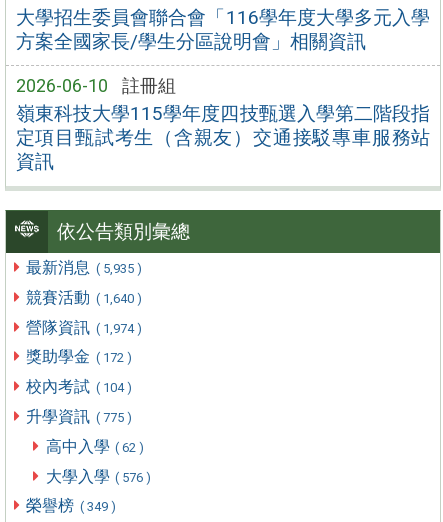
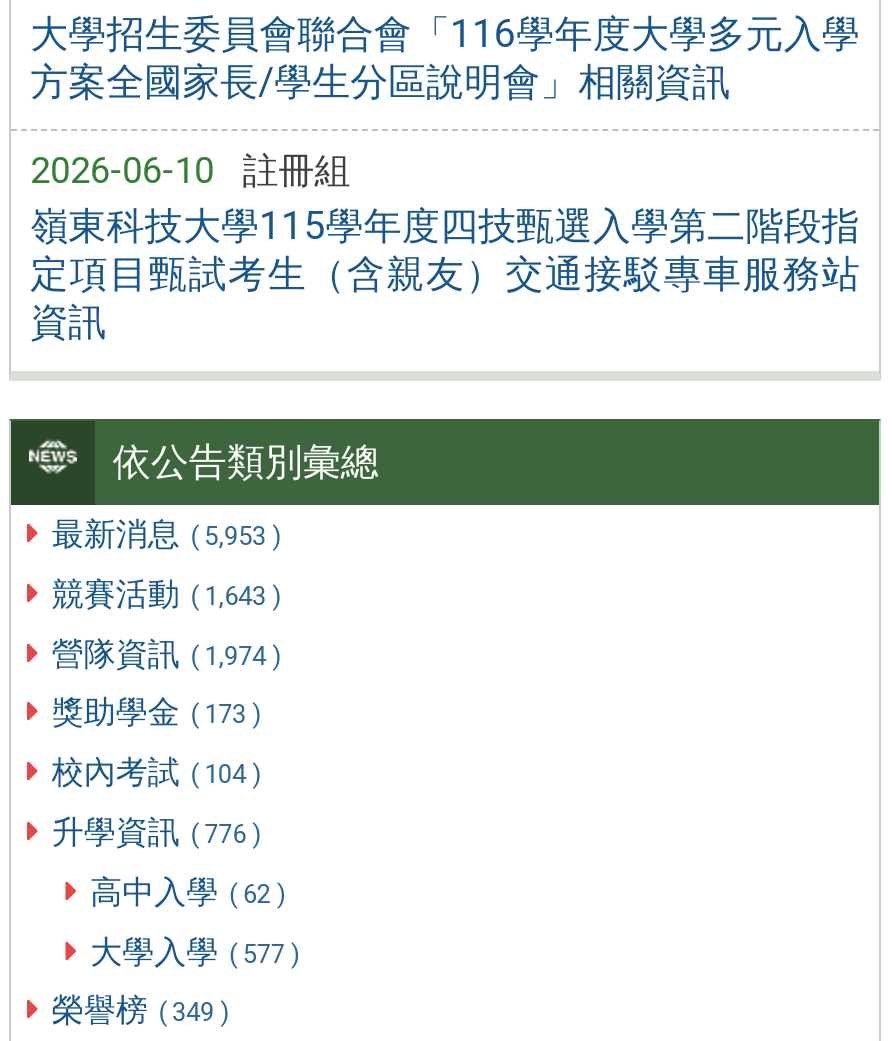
[26,258,142,277] 最新消息 ( 5,935 ) -> [52,515,282,553] 最新消息 ( 5,953 )
[26,288,142,307] 競賽活動 ( 1,640 ) -> [52,575,282,613] 競賽活動 ( 1,643 )
[26,347,132,366] 獎助學金 ( 172 ) -> [52,694,262,732] 獎助學金 ( 173 )
[26,407,132,426] 升學資訊 ( 775 ) -> [52,813,262,851] 升學資訊 ( 776 )
[46,466,151,485] 大學入學 ( 576 ) -> [90,932,301,970] 大學入學 ( 577 )

